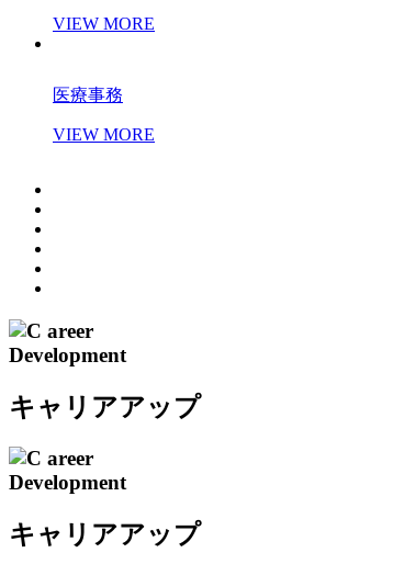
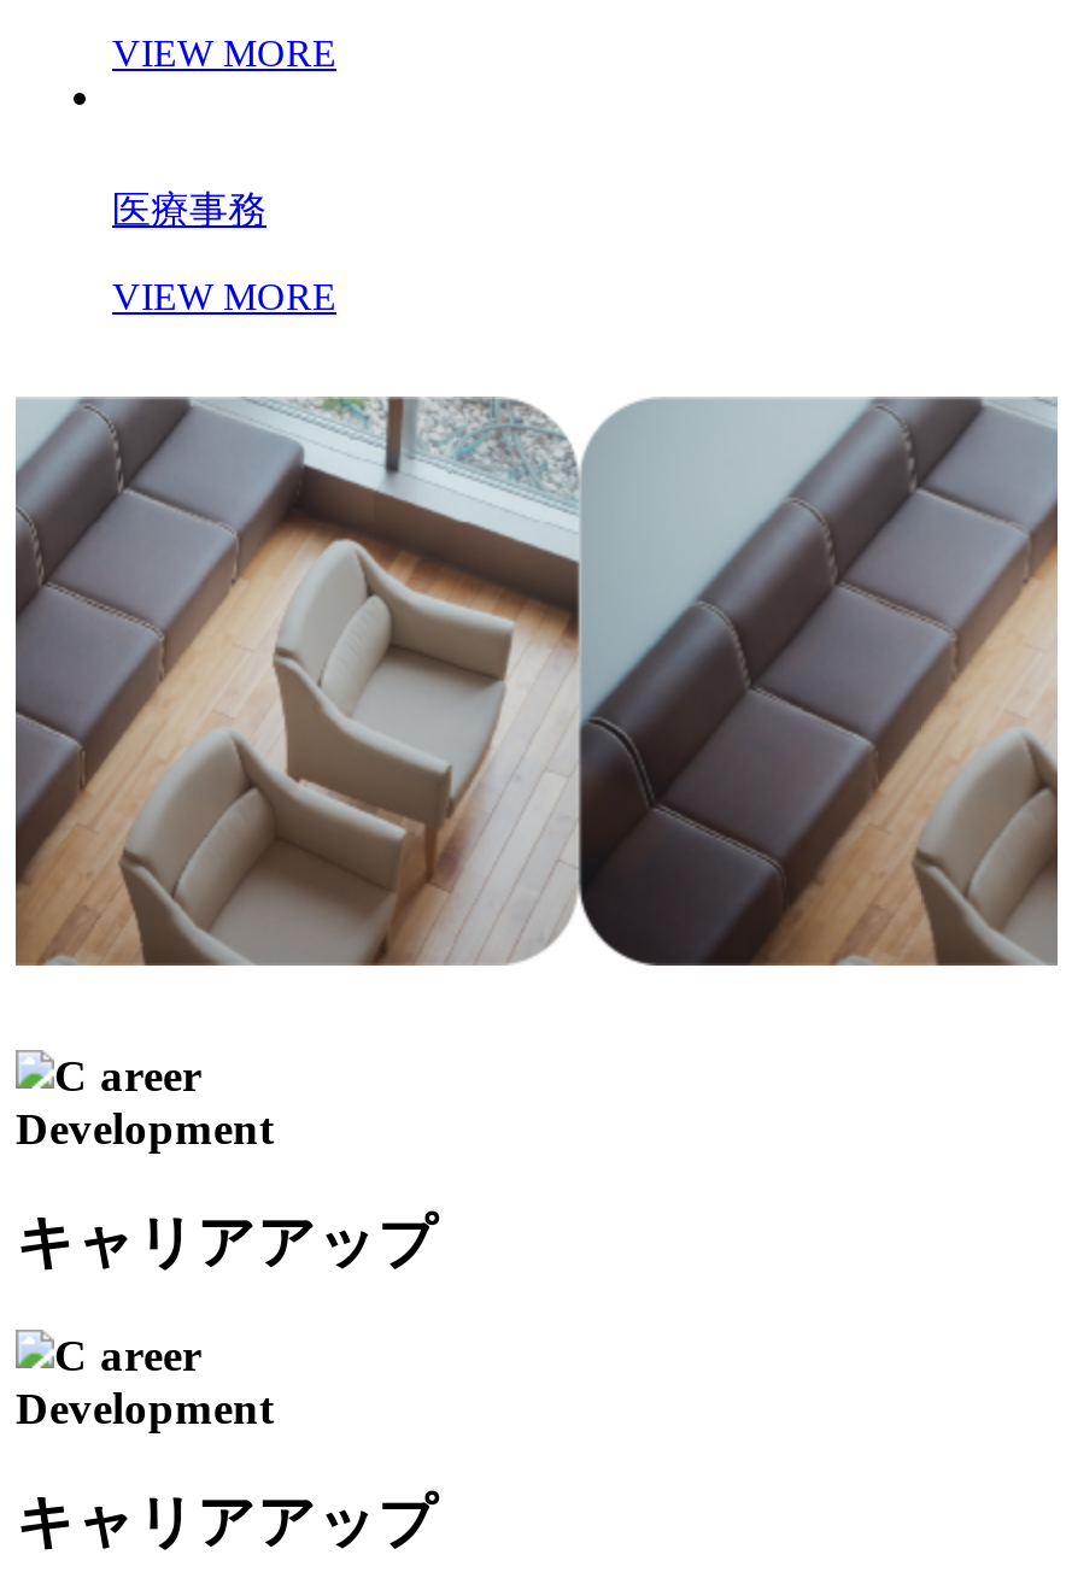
none -> [13,394,1060,968] [image]

